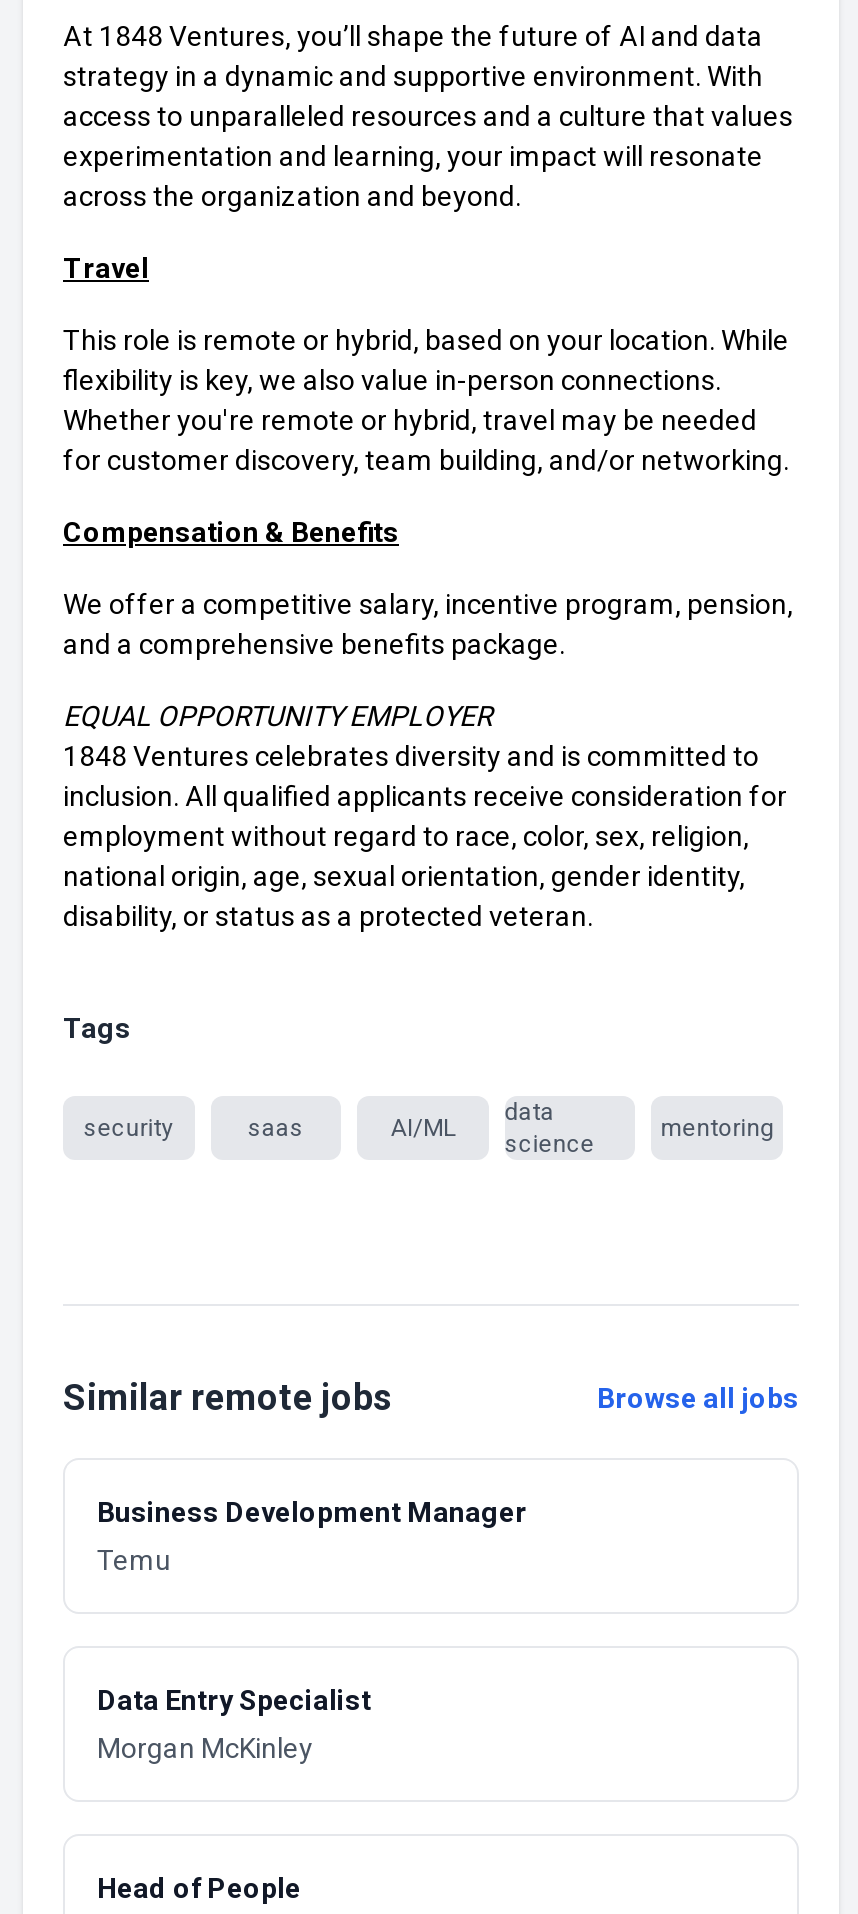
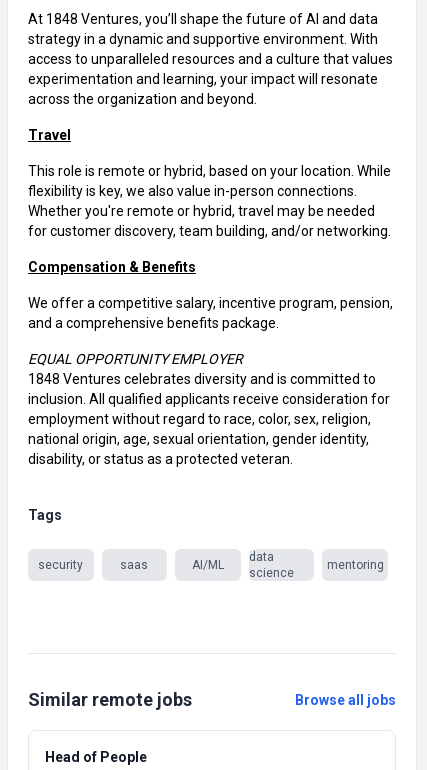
[97,1496,527,1576] Business Development Manager | Temu -> none
[97,1684,371,1764] Data Entry Specialist | Morgan McKinley -> none

